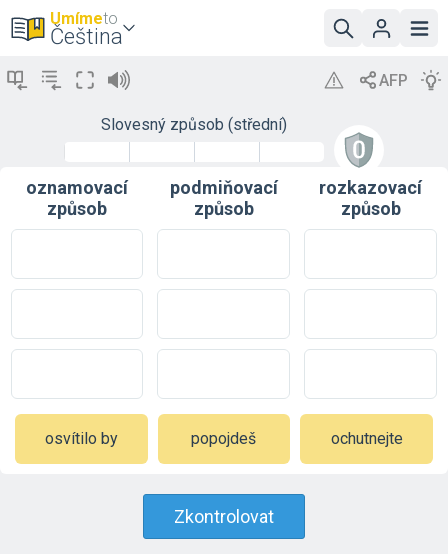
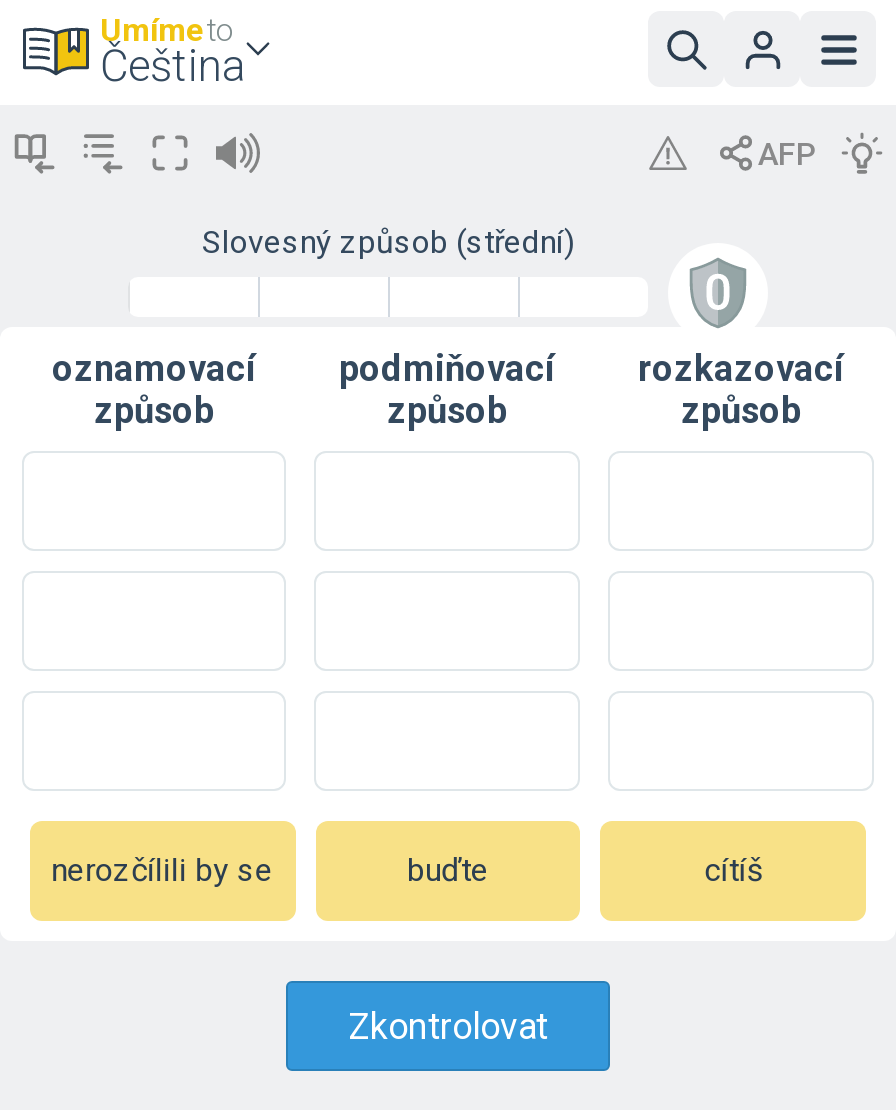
[45,429,403,448] osvítilo by | popojdeš | ochutnejte -> [51,851,763,889] nerozčílili by se | buďte | cítíš

